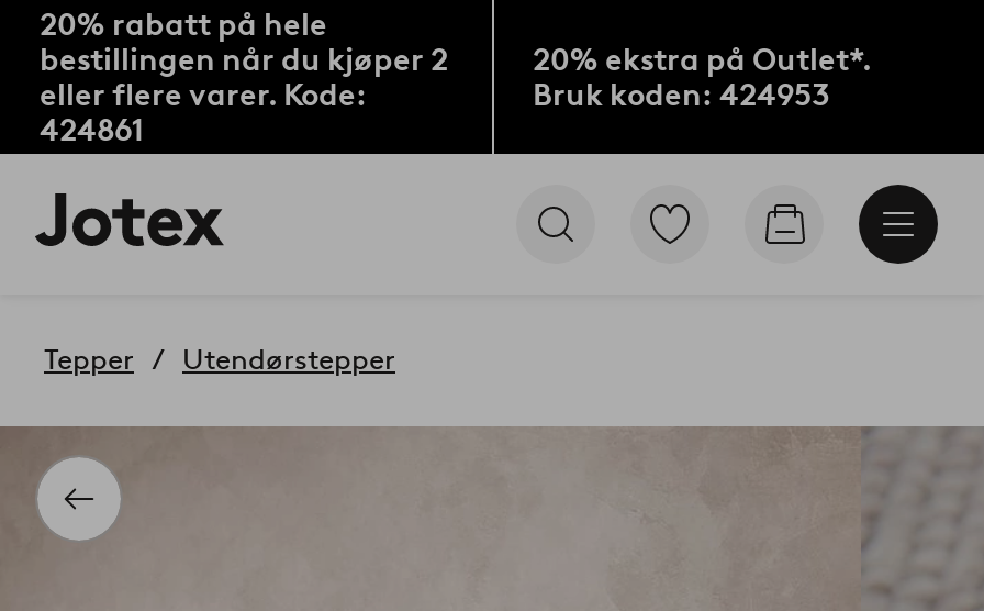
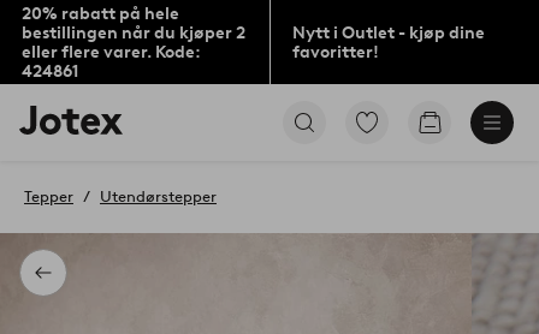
[533,41,871,113] 20% ekstra på Outlet*. | Bruk koden: 424953 -> [292,22,484,62] Nytt i Outlet - kjøp dine | favoritter!

